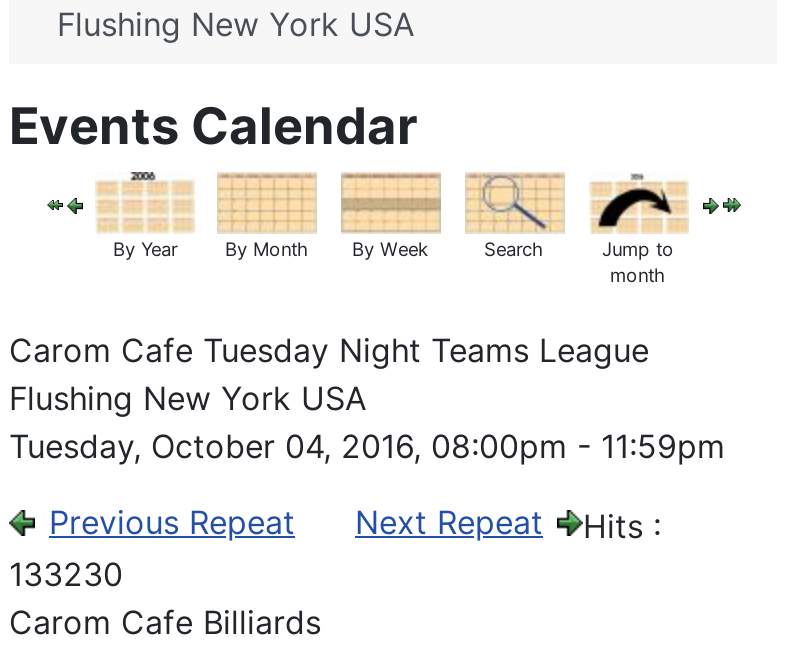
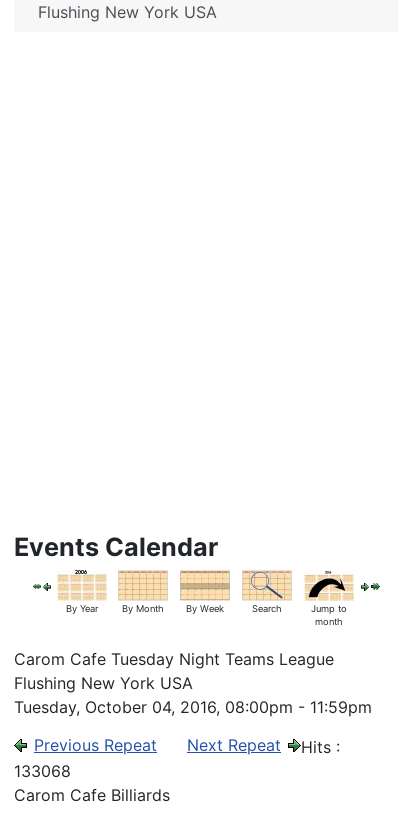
[9,554,123,594] 133230 -> [14,761,71,781] 133068

